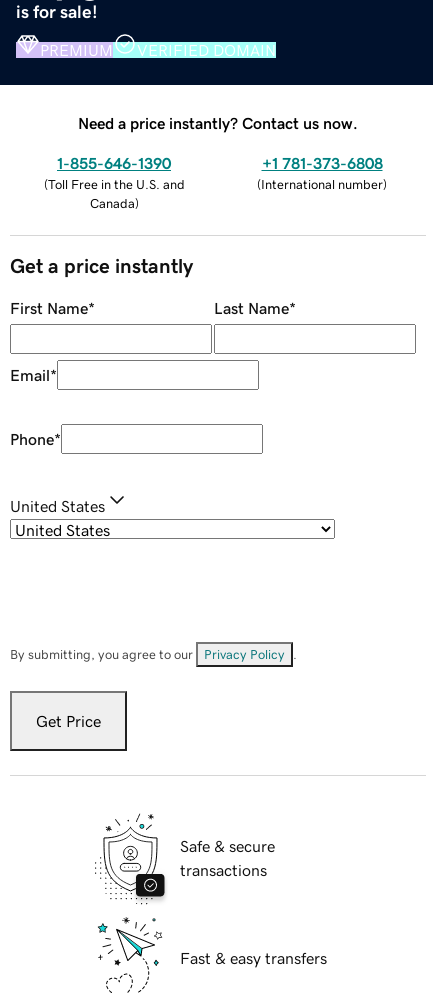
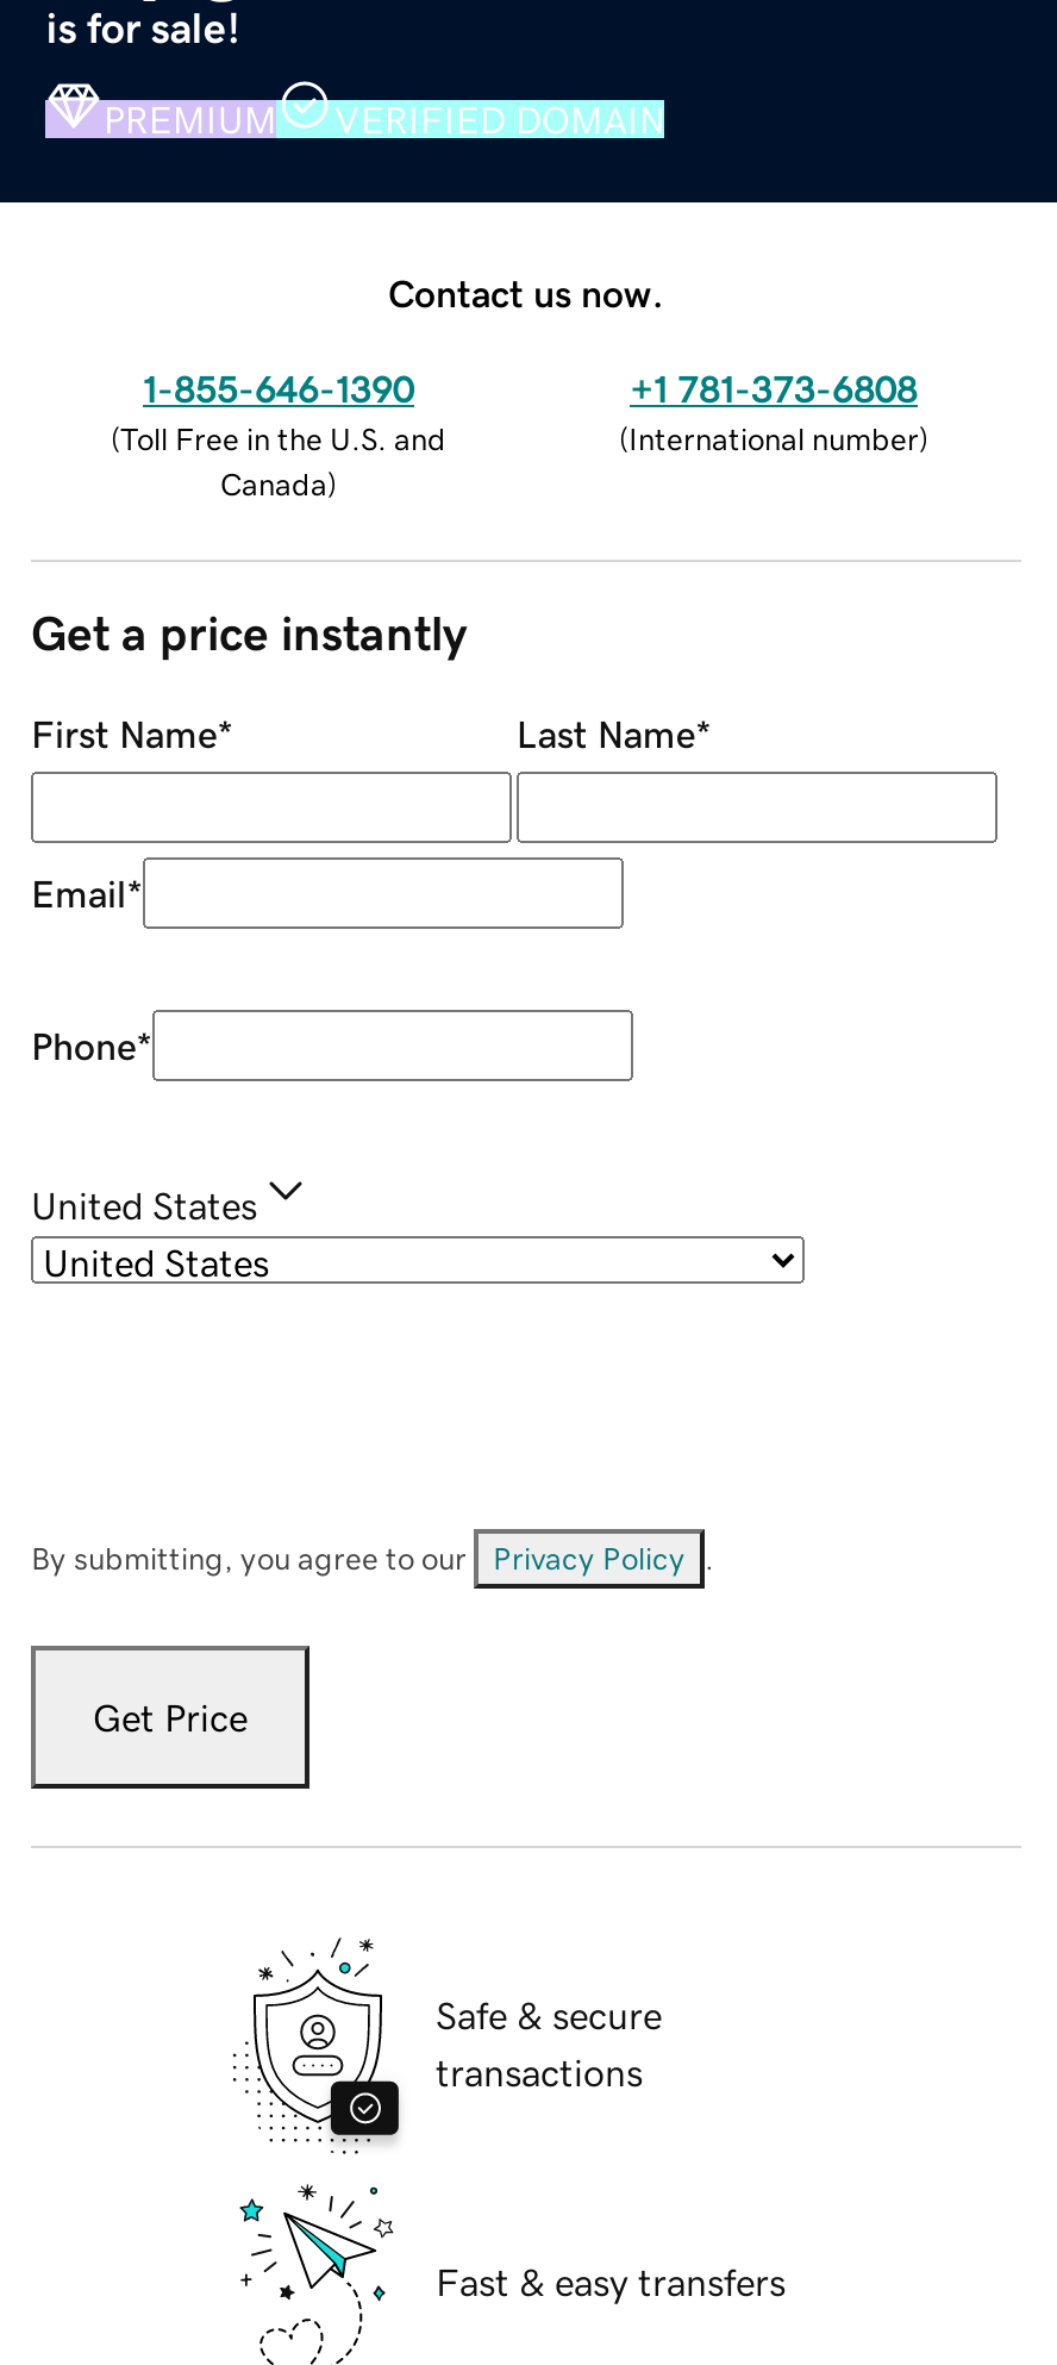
[78,115,358,131] Need a price instantly? Contact us now. -> [388,273,664,311] Contact us now.

